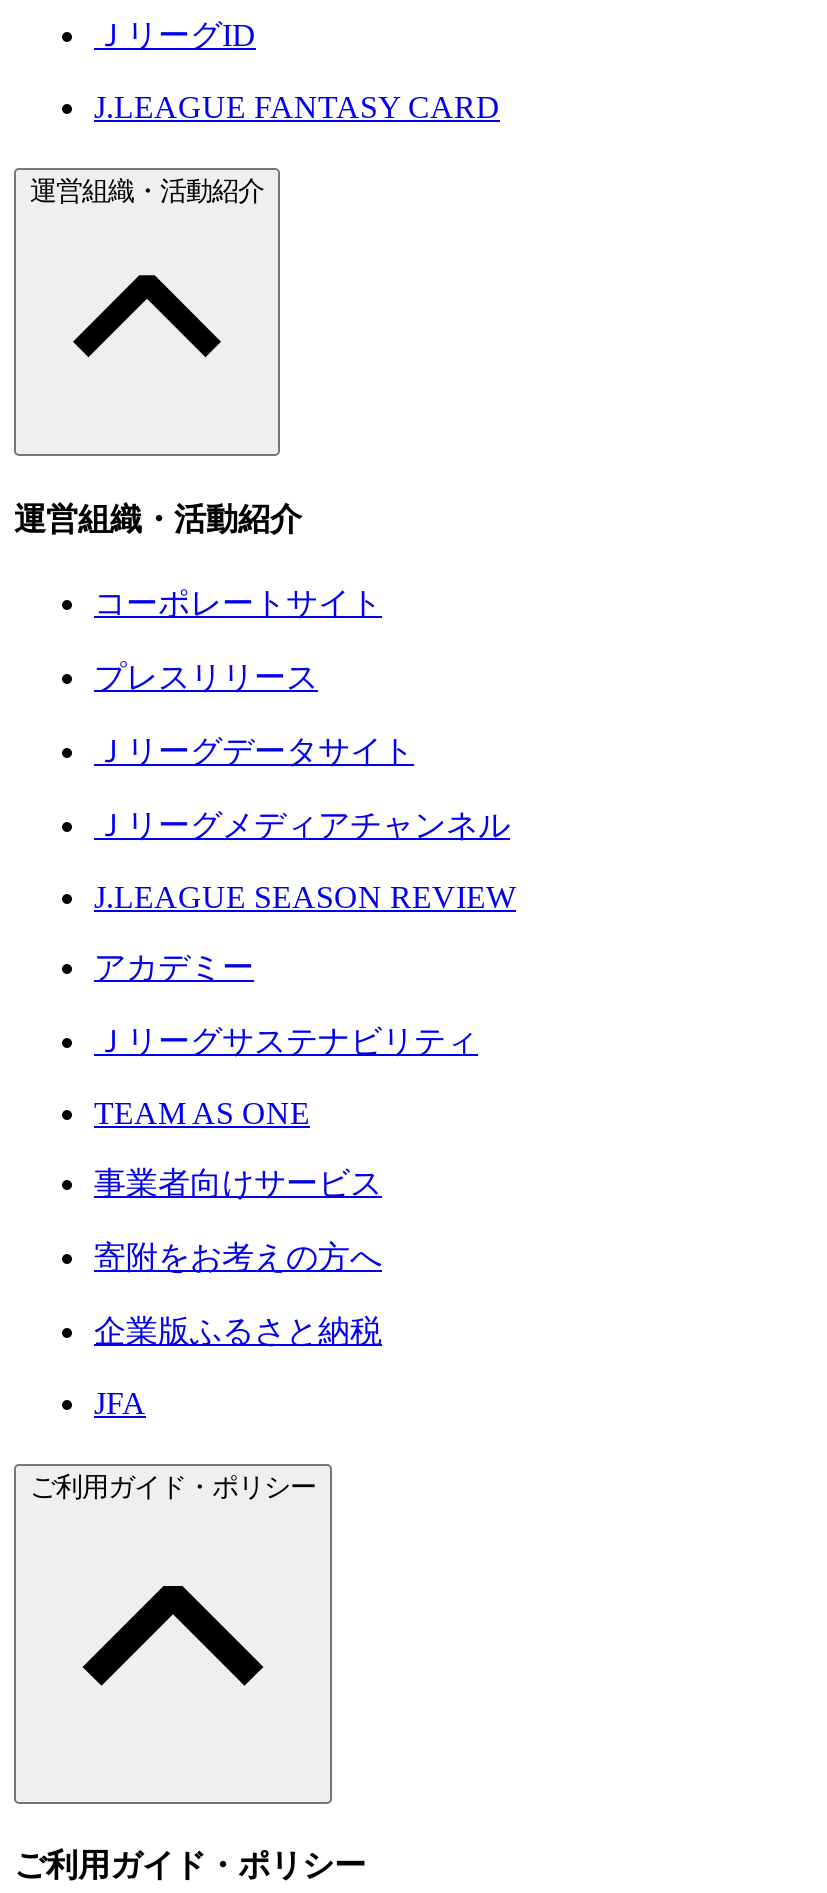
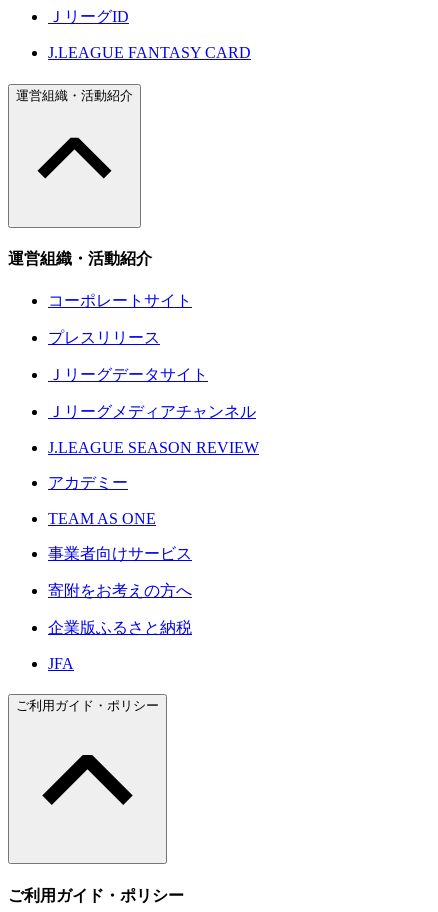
[94,1023,478,1057] Ｊリーグサステナビリティ -> none

